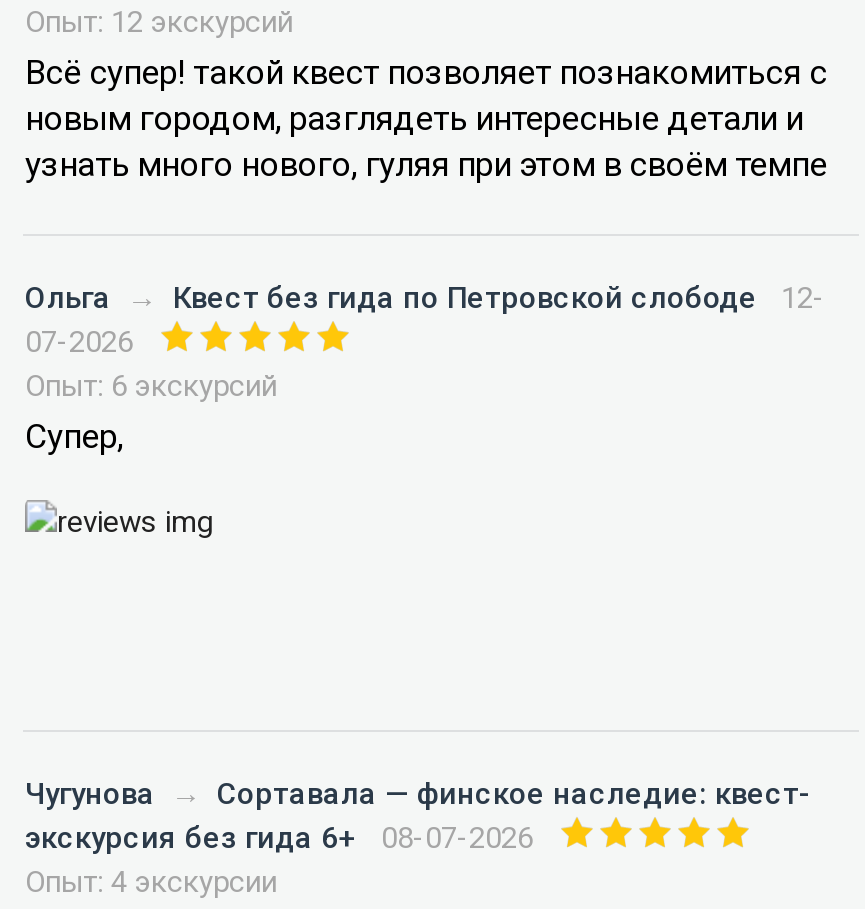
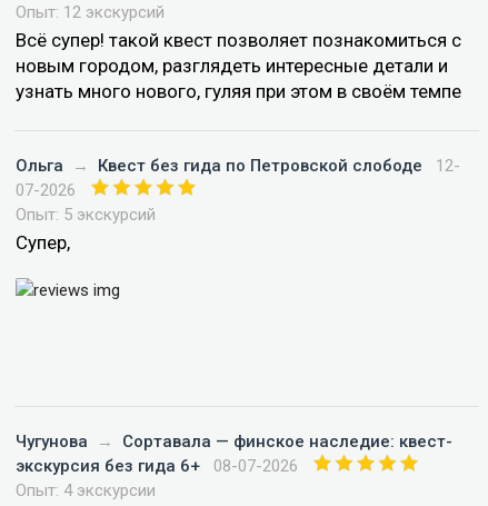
[25,368,277,404] Опыт: 6 экскурсий -> [16,205,156,225] Опыт: 5 экскурсий

